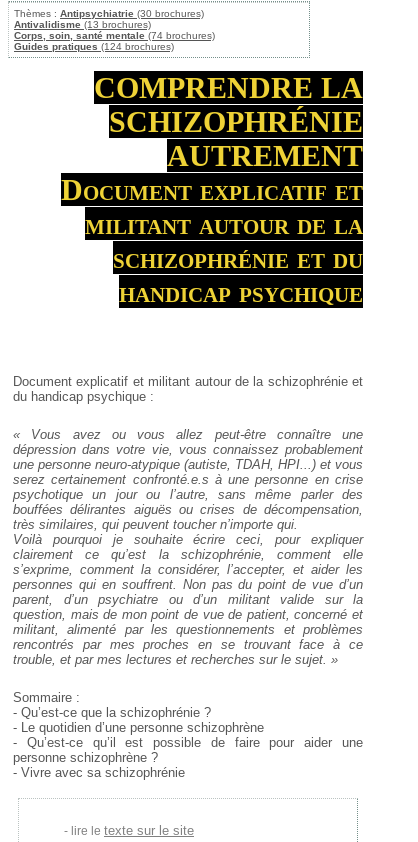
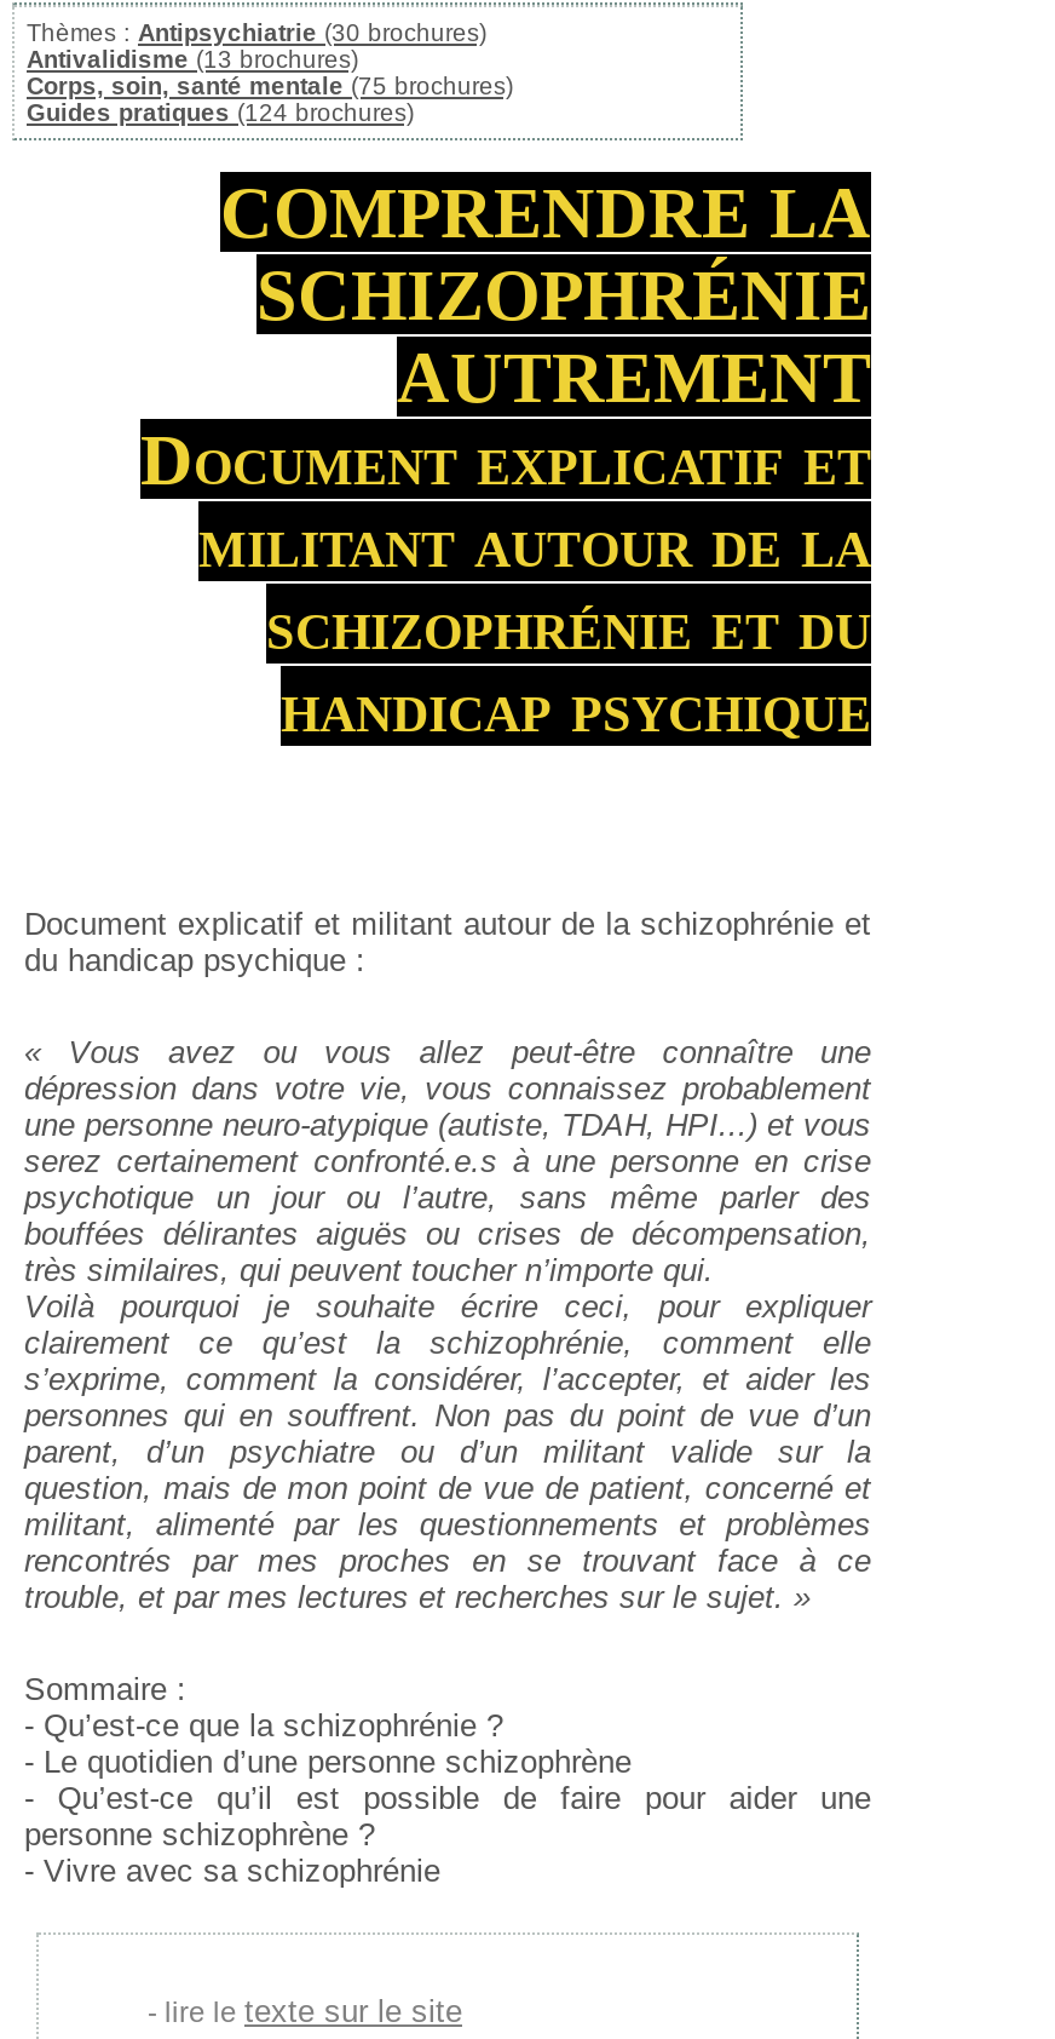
[14,30,215,41] Corps, soin, santé mentale(74 brochures) -> [27,73,513,99] Corps, soin, santé mentale(75 brochures)

